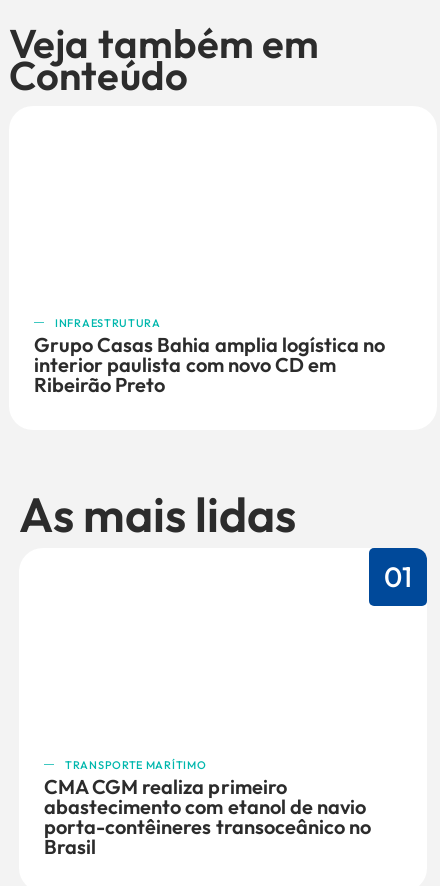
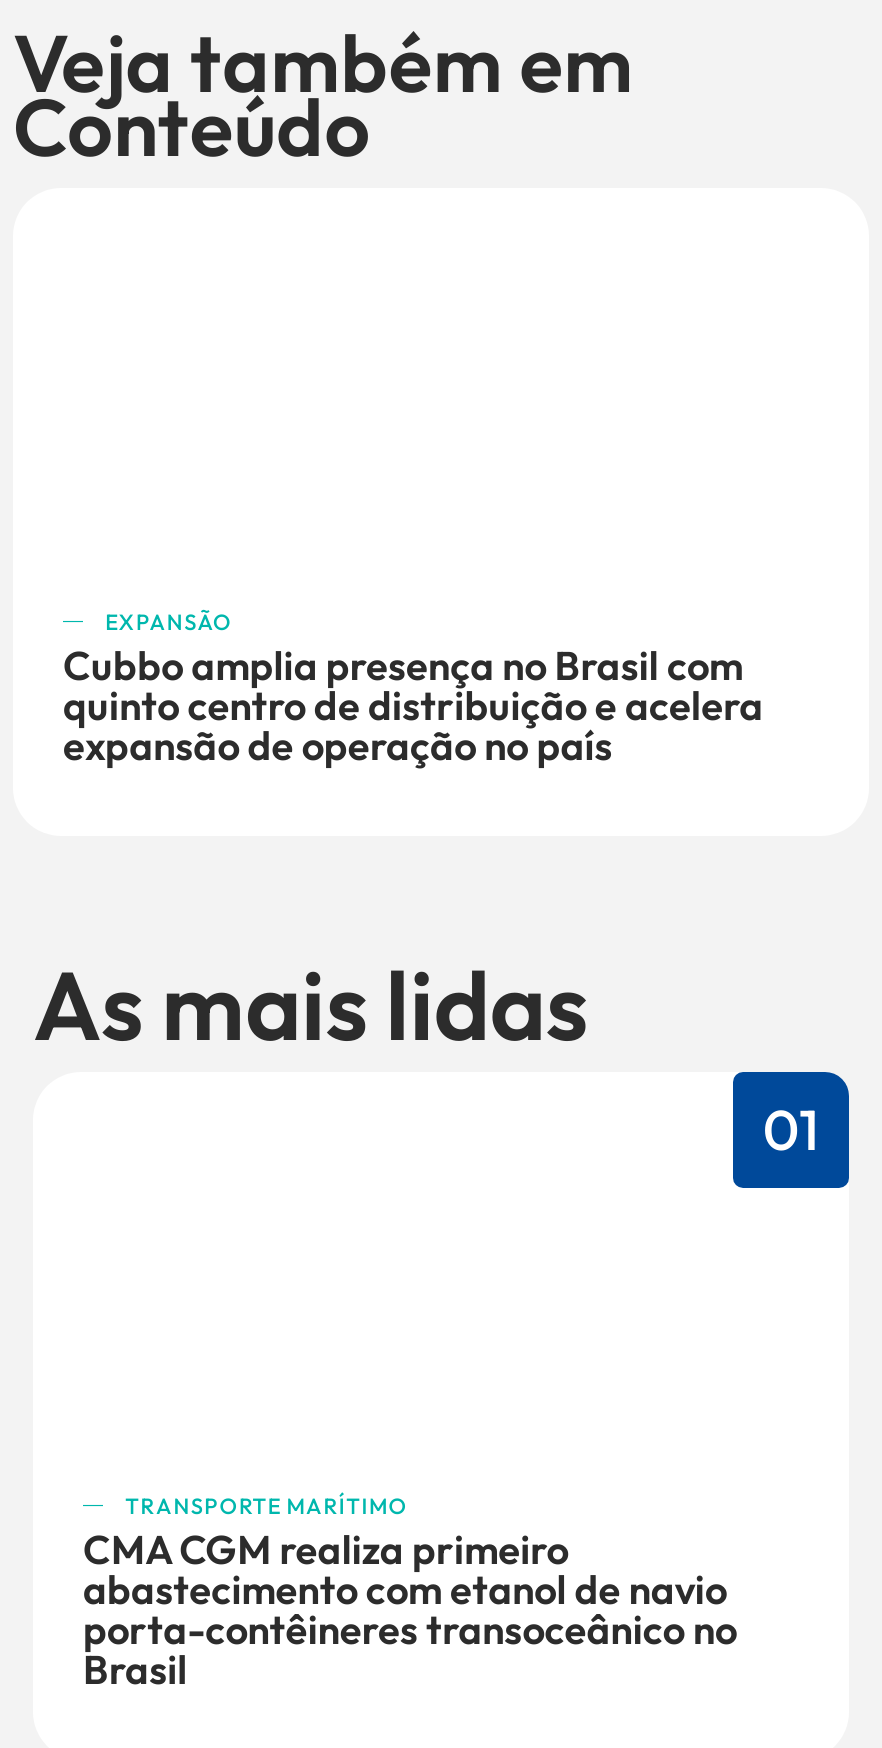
[34,316,385,397] INFRAESTRUTURA | Grupo Casas Bahia amplia logística no | interior paulista com novo CD em | Ribeirão Preto -> [63,609,763,771] EXPANSÃO | Cubbo amplia presença no Brasil com | quinto centro de distribuição e acelera | expansão de operação no país

